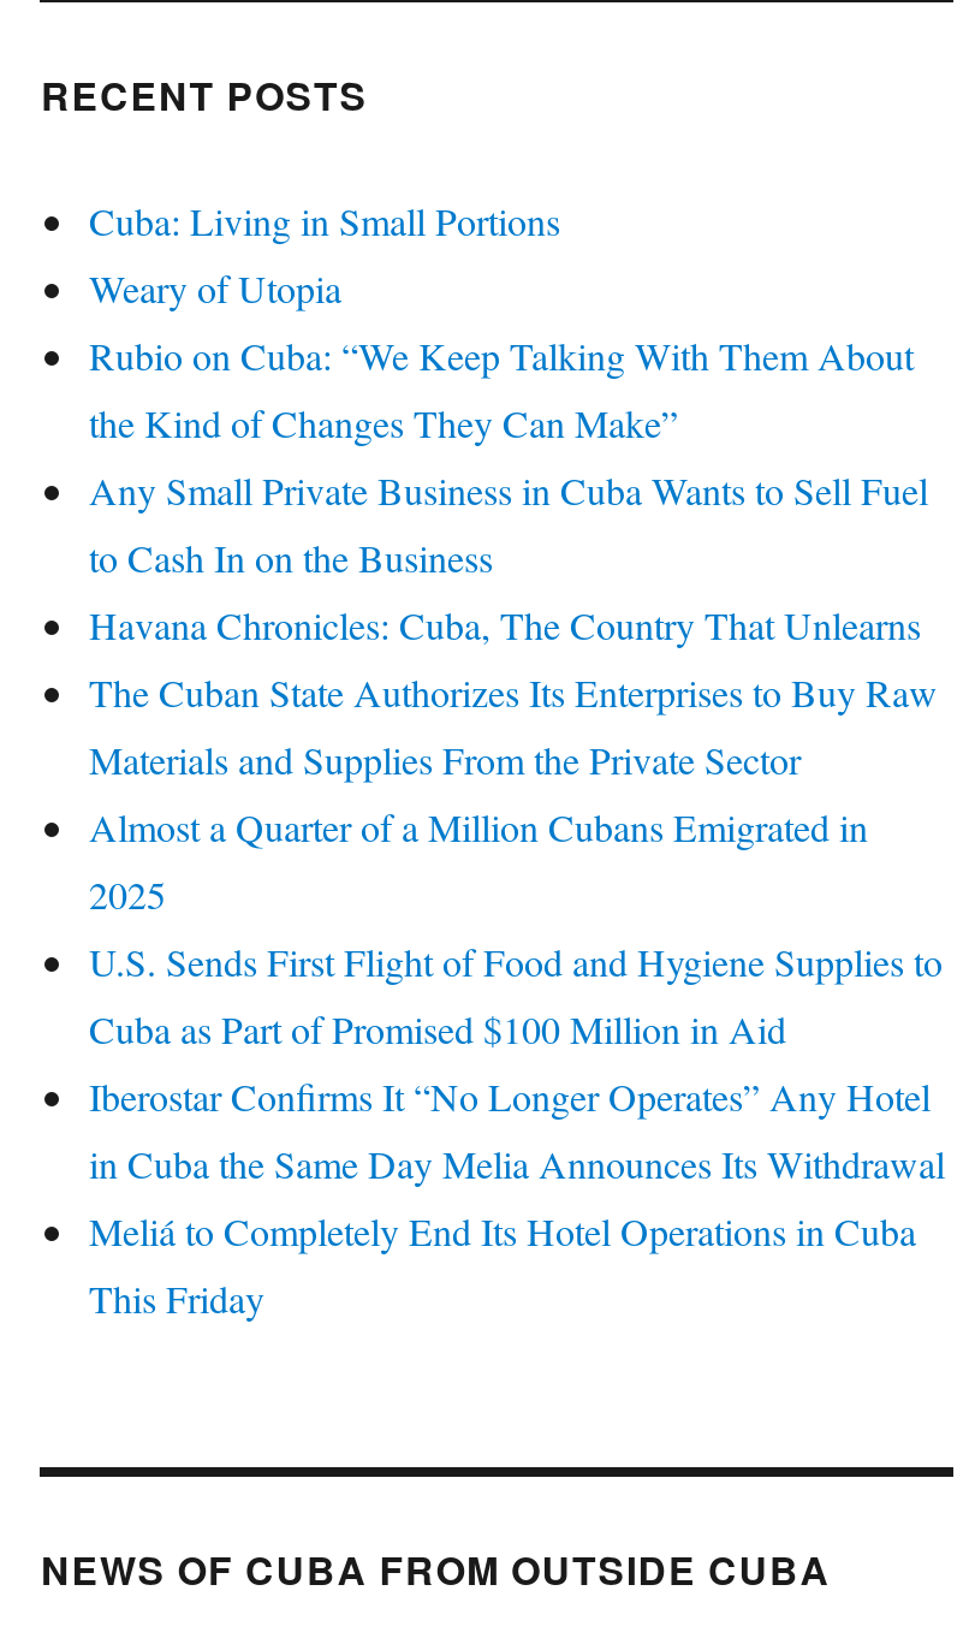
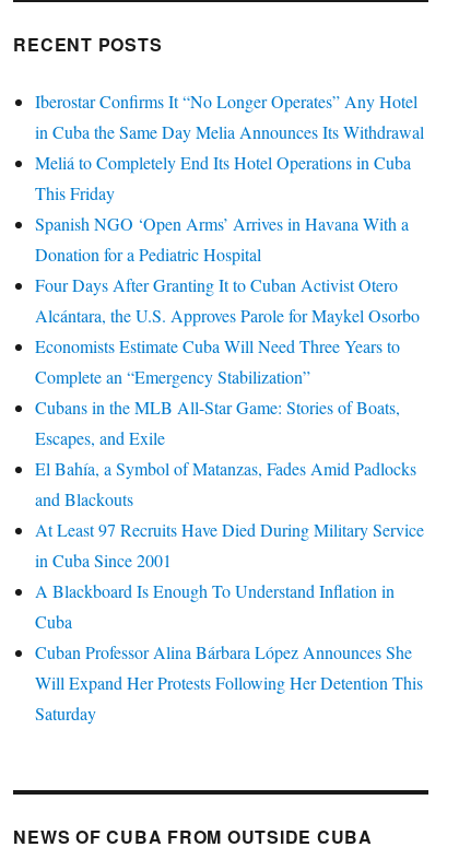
[89,195,943,1053] Cuba: Living in Small Portions | Weary of Utopia | Rubio on Cuba: “We Keep Talking With Them About | the Kind of Changes They Can Make” | Any Small Private Business in Cuba Wants to Sell Fuel | to Cash In on the Business | Havana Chronicles: Cuba, The Country That Unlearns | The Cuban State Authorizes Its Enterprises to Buy Raw | Materials and Supplies From the Private Sector | Almost a Quarter of a Million Cubans Emigrated in | 2025 | U.S. Sends First Flight of Food and Hygiene Supplies to | Cuba as Part of Promised $100 Million in Aid -> none
moved [89,1070,945,1323] -> [36,90,425,204]: Iberostar Confirms It “No Longer Operates” Any Hotel | in Cuba the Same Day Melia Announces Its Withdrawal | Meliá to Completely End Its Hotel Operations in Cuba | This Friday
none -> [36,212,425,724] Spanish NGO ‘Open Arms’ Arrives in Havana With a | Donation for a Pediatric Hospital | Four Days After Granting It to Cuban Activist Otero | Alcántara, the U.S. Approves Parole for Maykel Osorbo | Economists Estimate Cuba Will Need Three Years to | Complete an “Emergency Stabilization” | Cubans in the MLB All-Star Game: Stories of Boats, | Escapes, and Exile | El Bahía, a Symbol of Matanzas, Fades Amid Padlocks | and Blackouts | At Least 97 Recruits Have Died During Military Service | in Cuba Since 2001 | A Blackboard Is Enough To Understand Inflation in | Cuba | Cuban Professor Alina Bárbara López Announces She | Will Expand Her Protests Following Her Detention This | Saturday

